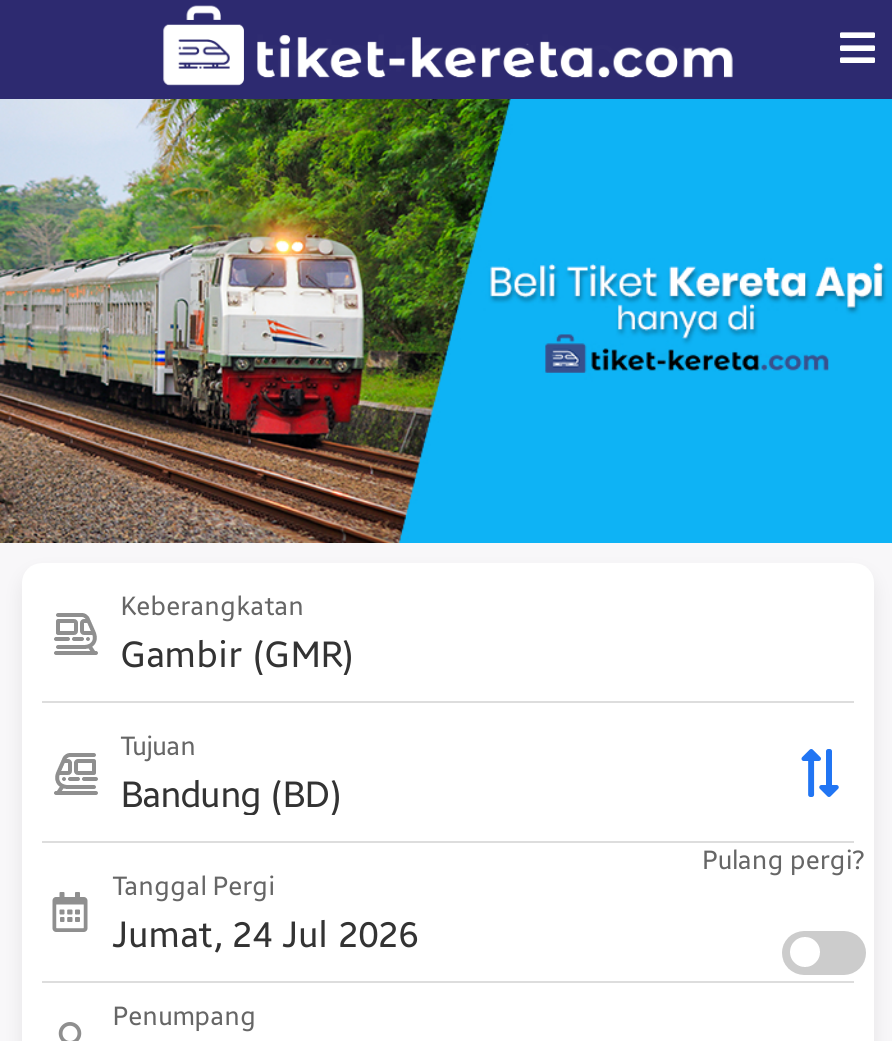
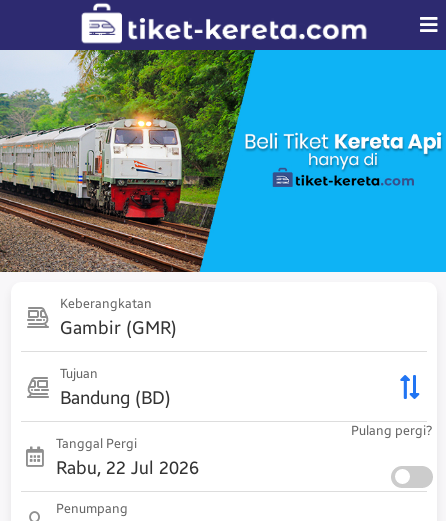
[112,913,418,957] Jumat, 24 Jul 2026 -> [56,457,199,479] Rabu, 22 Jul 2026

